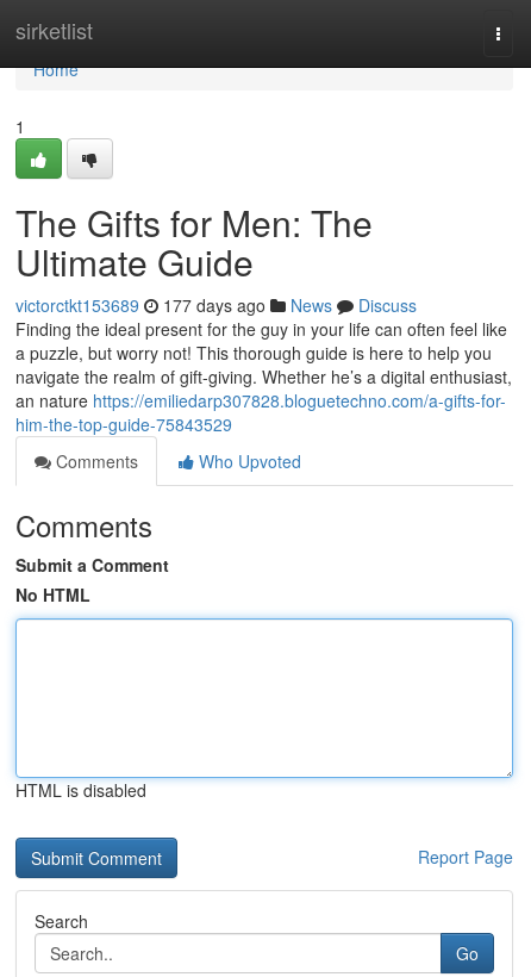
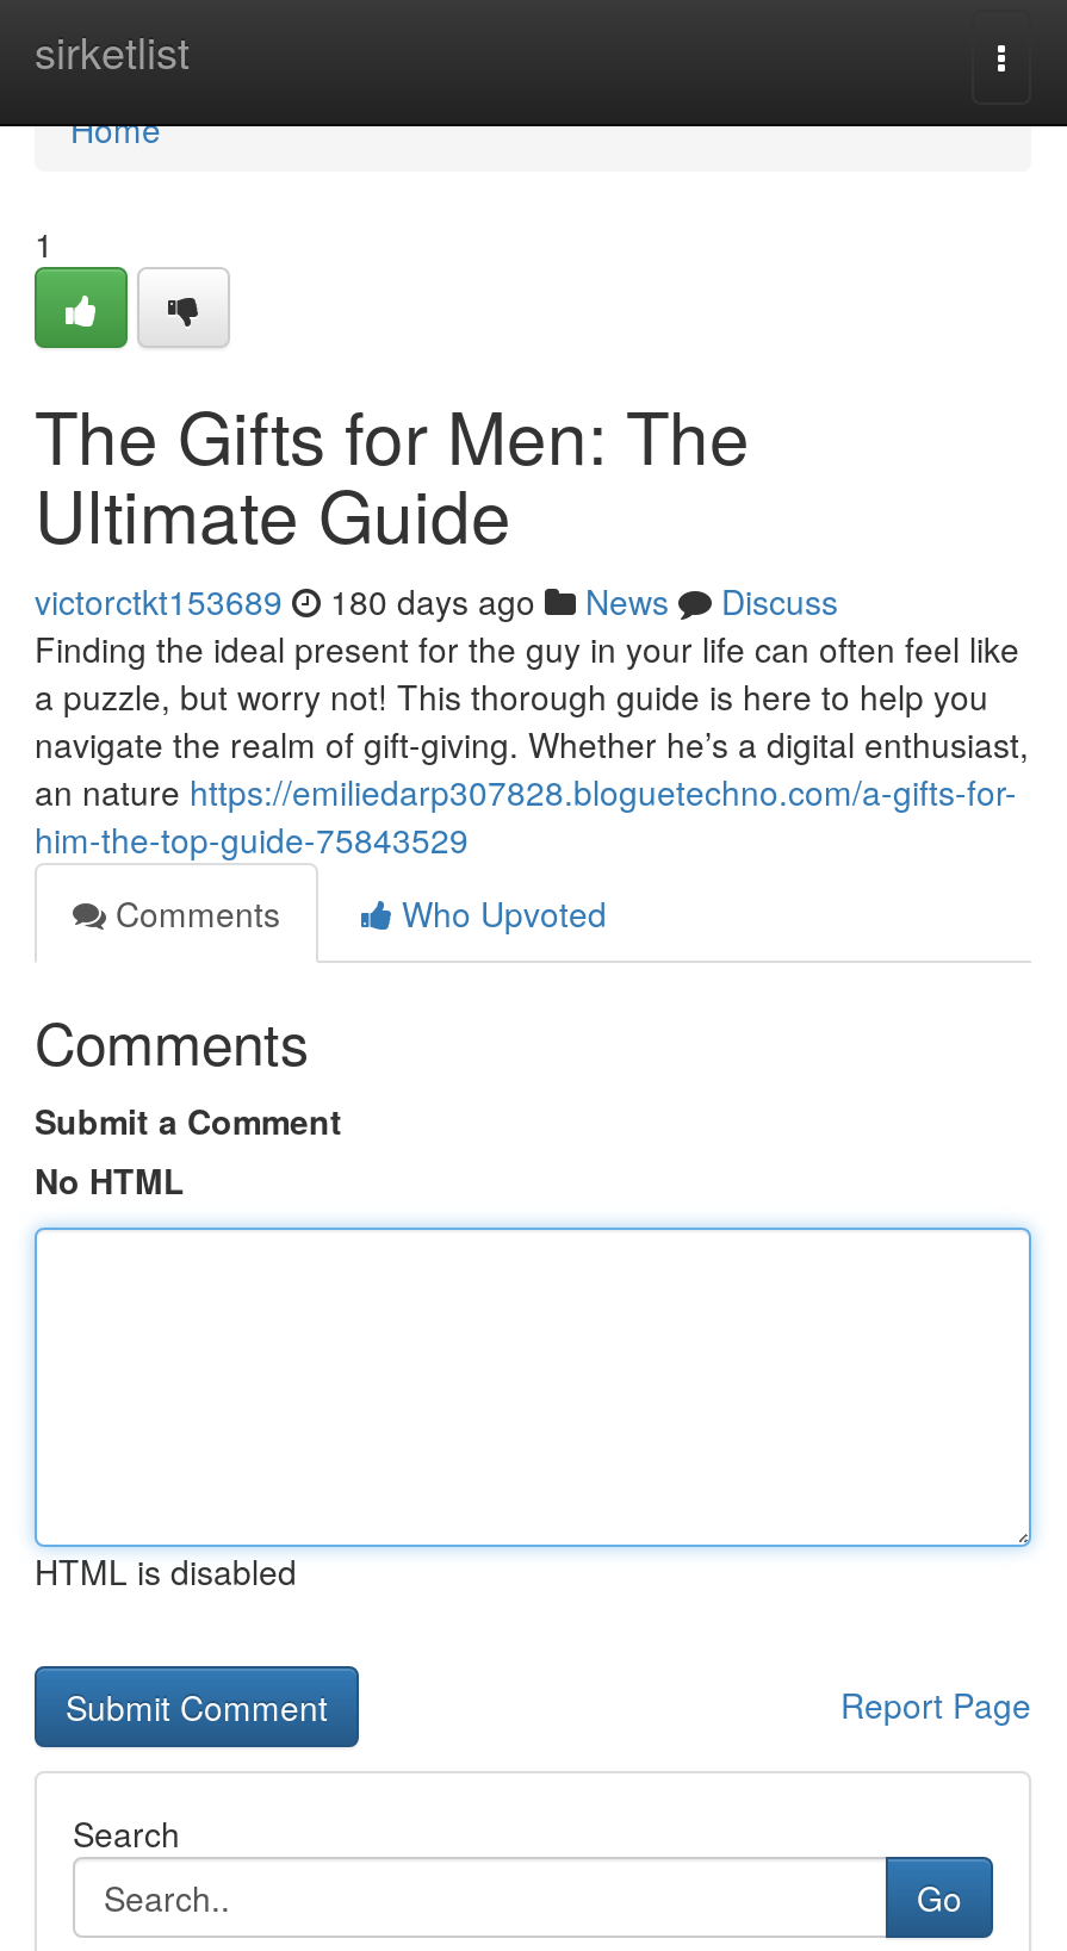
[15,293,417,317] victorctkt153689 177 days ago News Discuss -> [35,577,838,625] victorctkt153689 180 days ago News Discuss

